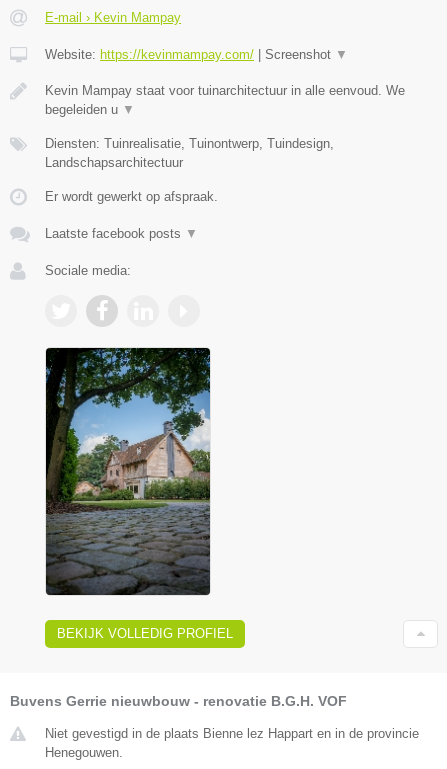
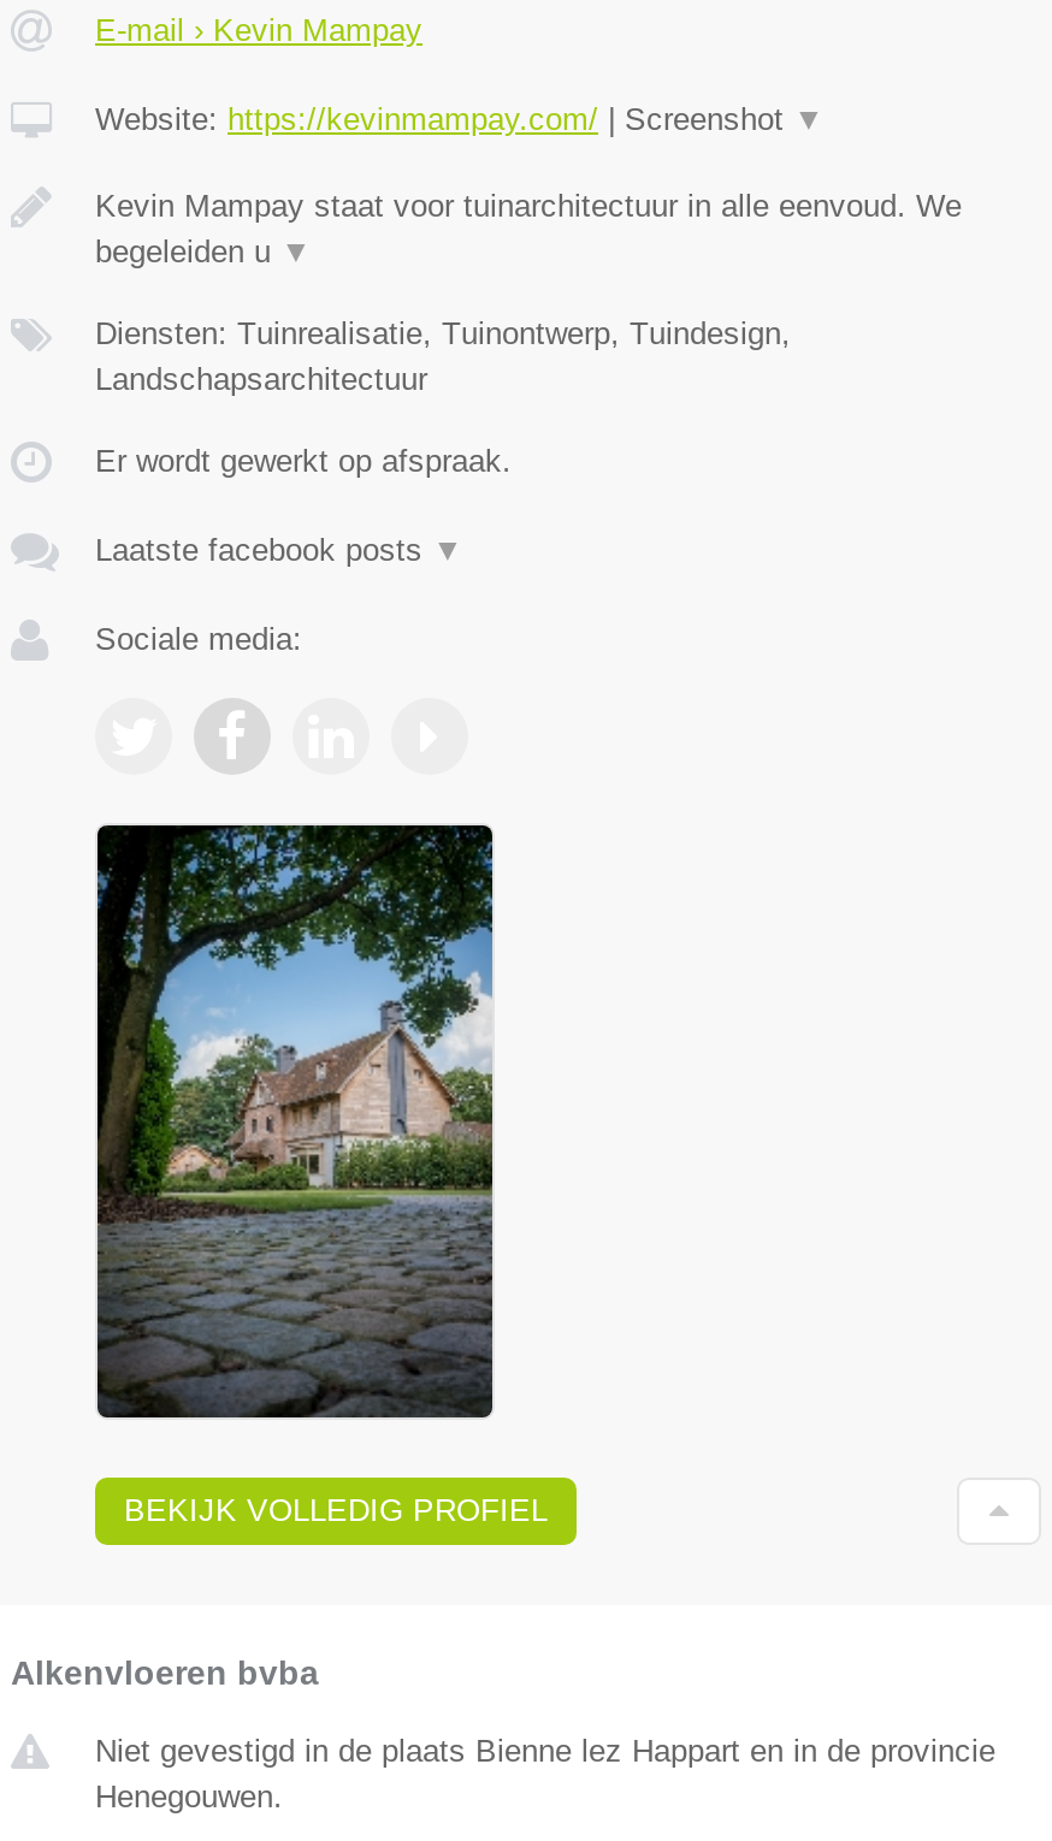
[10,693,347,709] Buvens Gerrie nieuwbouw - renovatie B.G.H. VOF -> [11,1655,319,1693] Alkenvloeren bvba

